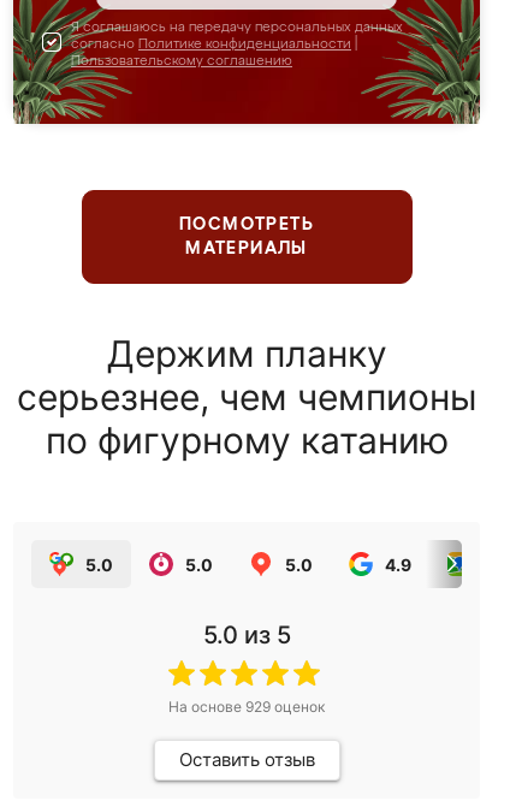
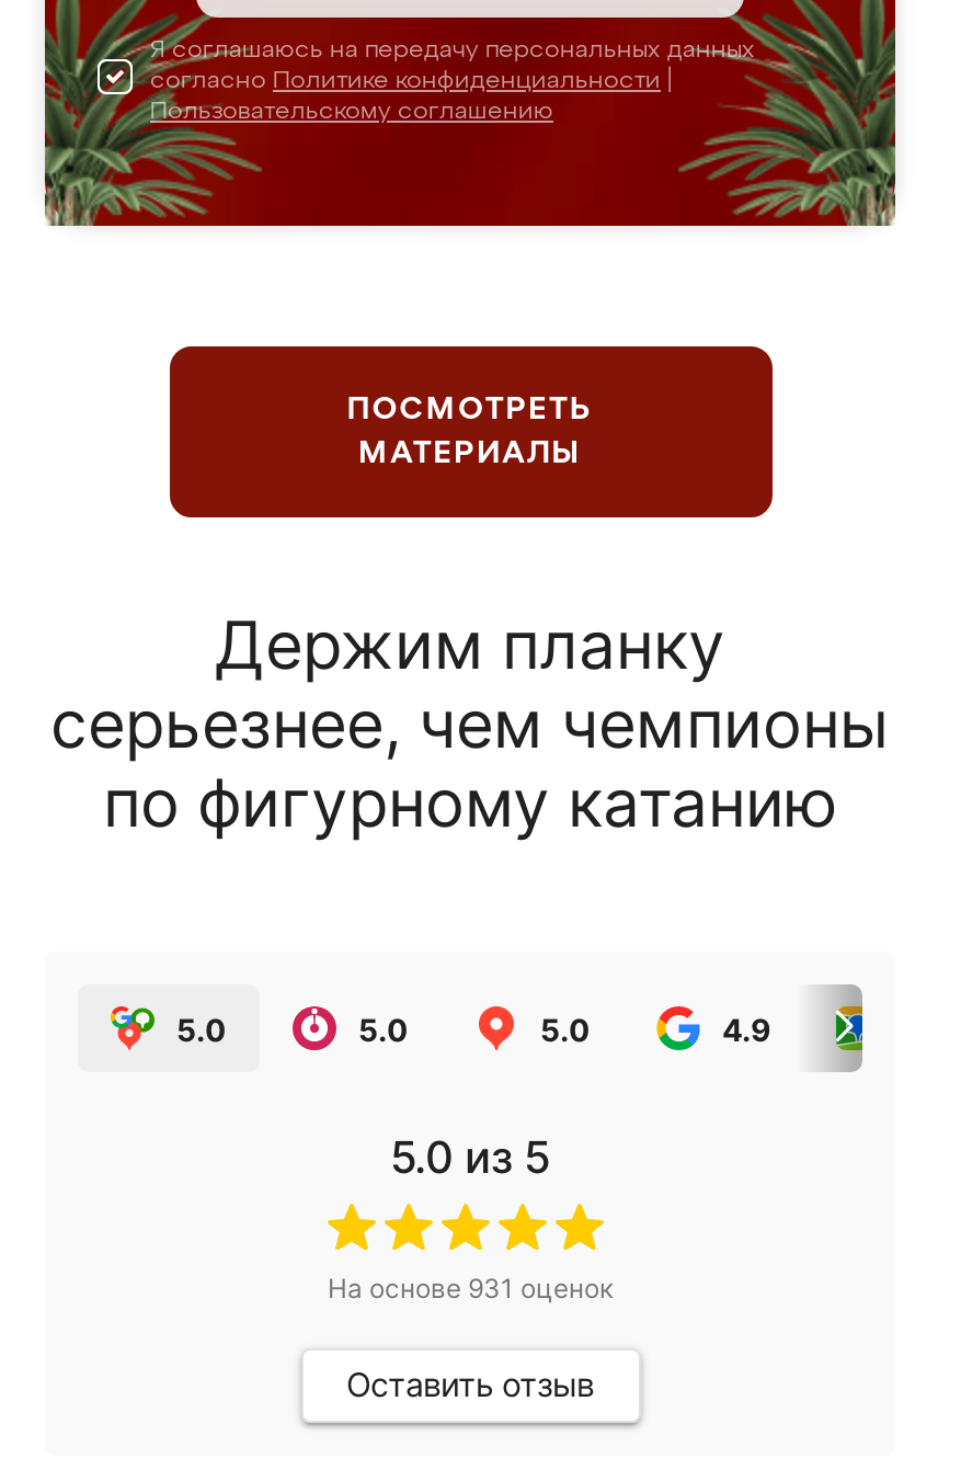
[168,698,325,716] На основе 929 оценок -> [328,1272,613,1305] На основе 931 оценок

